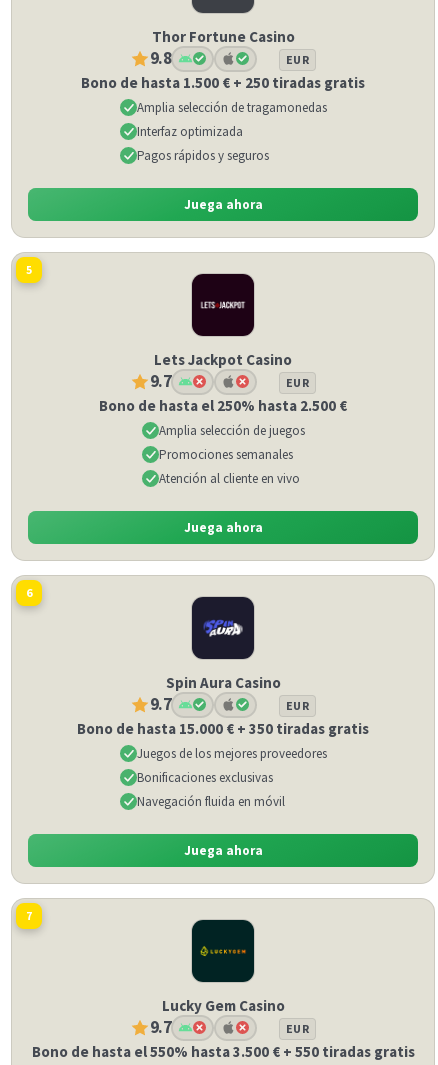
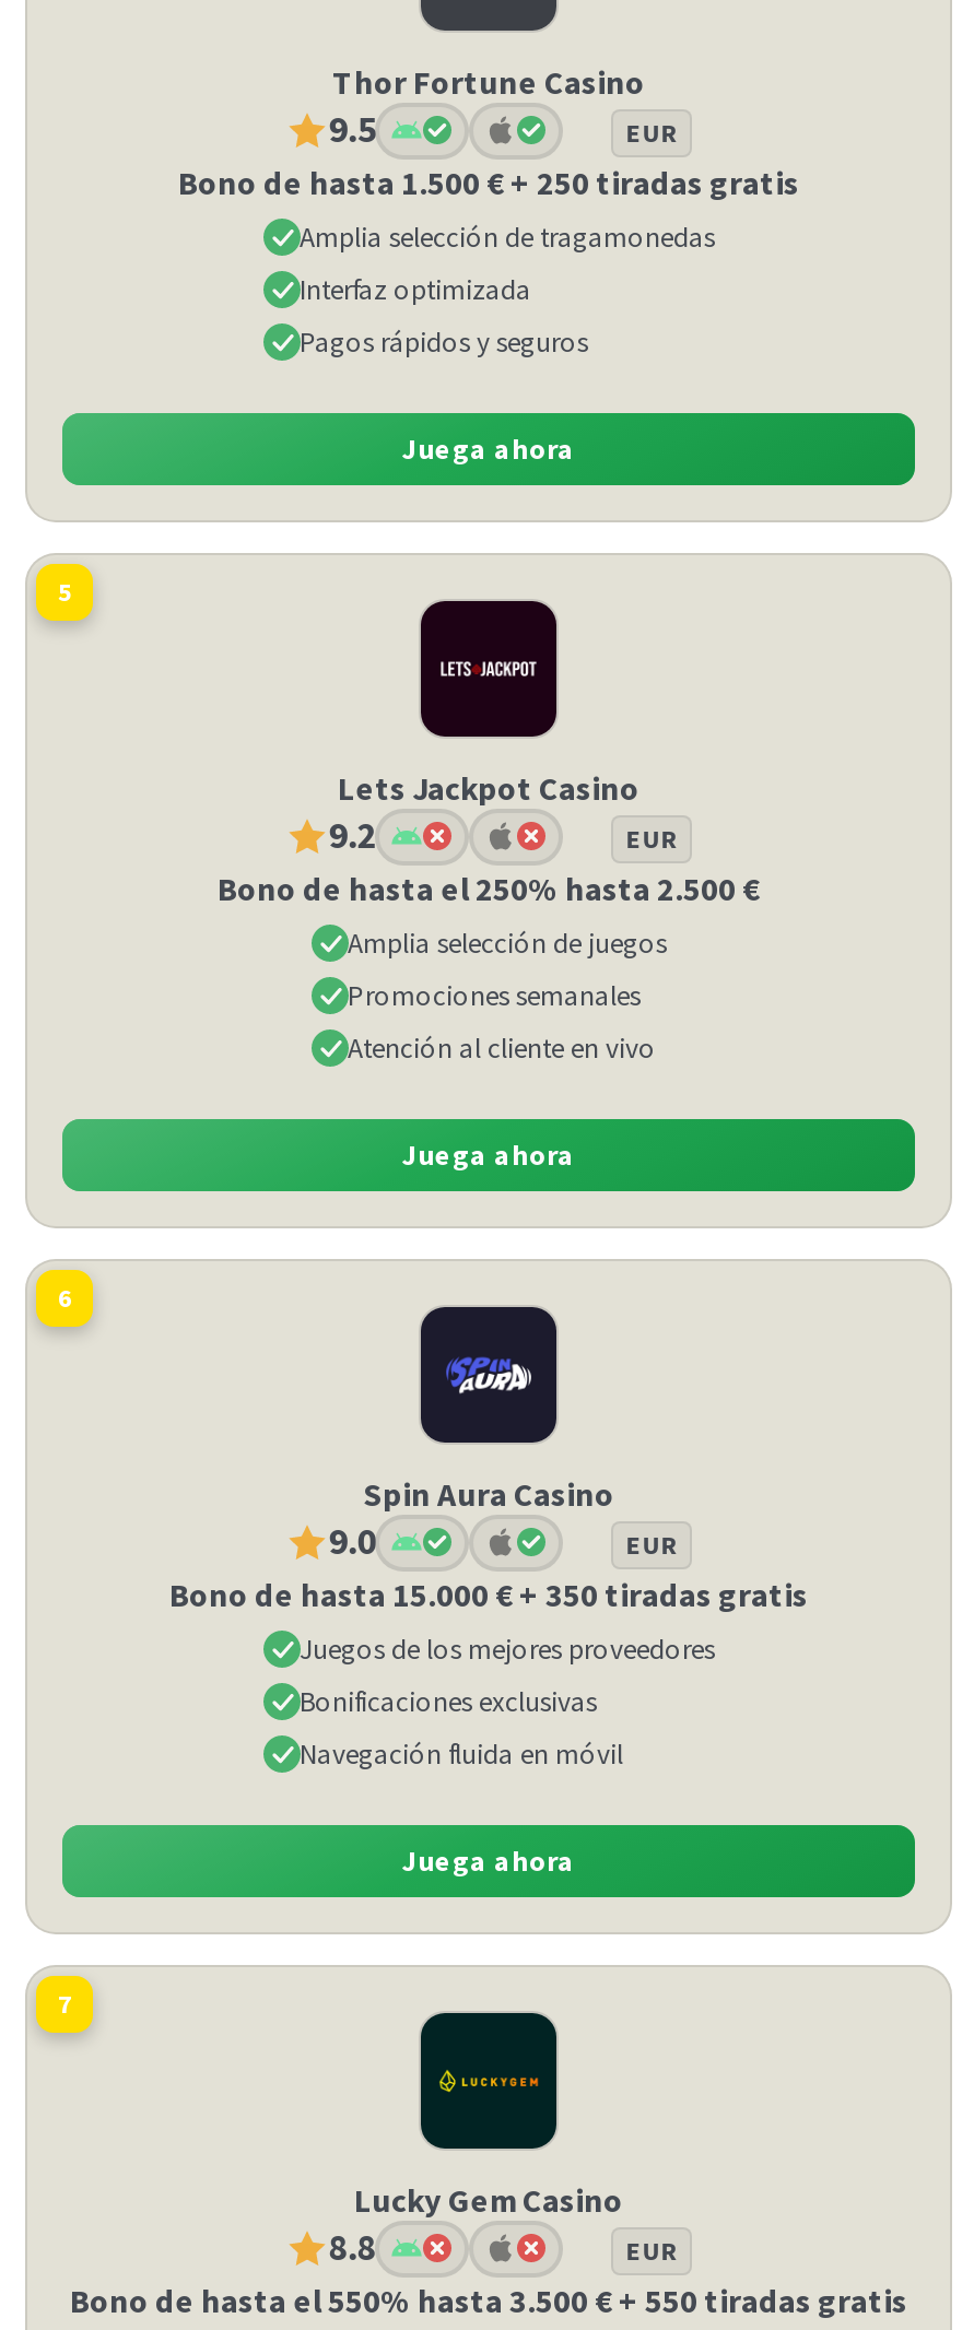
[150,47,171,69] 9.8 -> [329,106,376,154] 9.5
[150,370,171,392] 9.7 -> [329,812,376,860] 9.2
[150,693,171,715] 9.7 -> [329,1518,376,1566] 9.0
[150,1016,171,1038] 9.7 -> [329,2224,376,2272] 8.8

